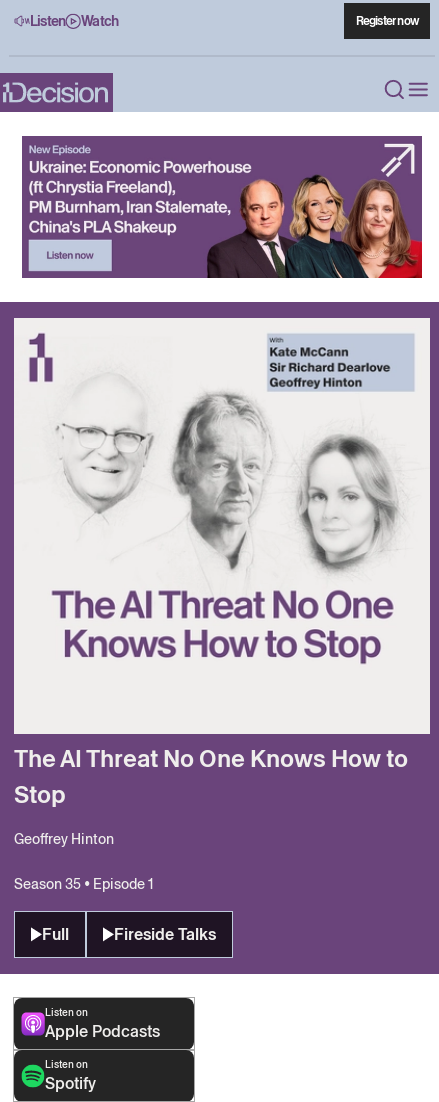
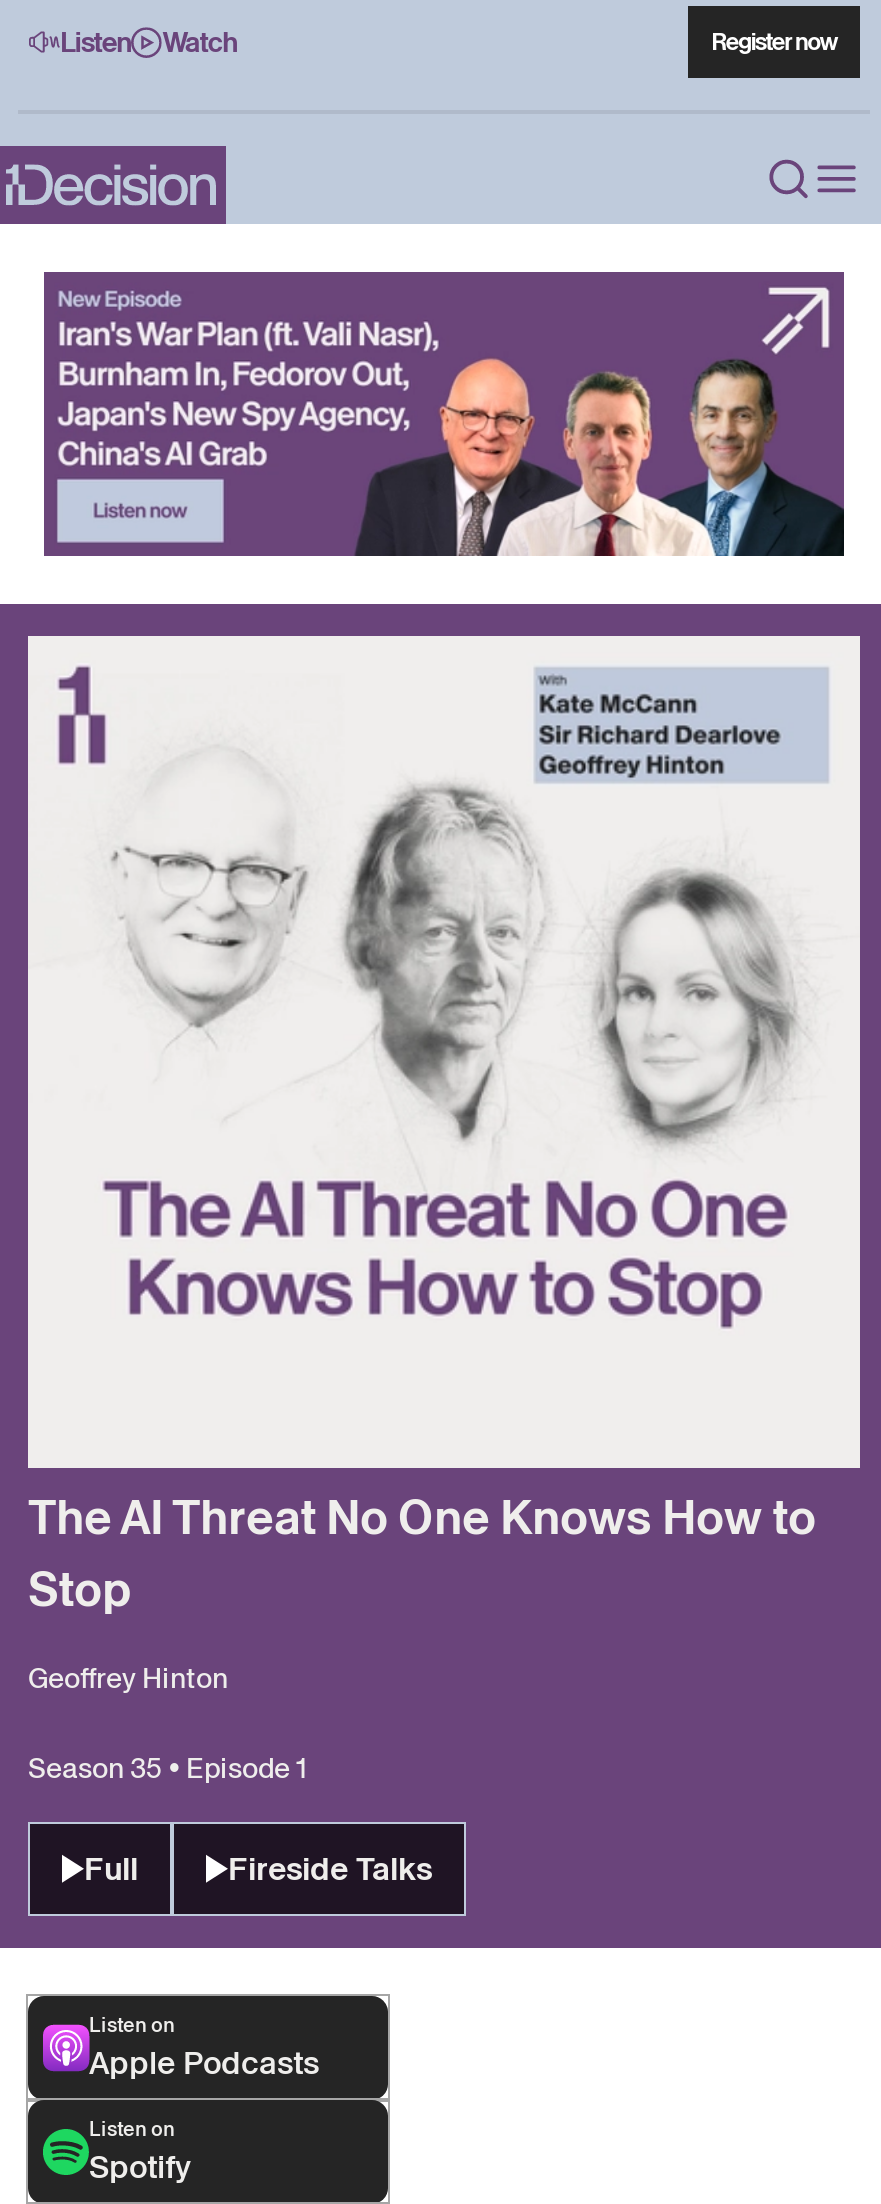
[29,160,423,279] [image] -> [60,320,846,558] [image]

